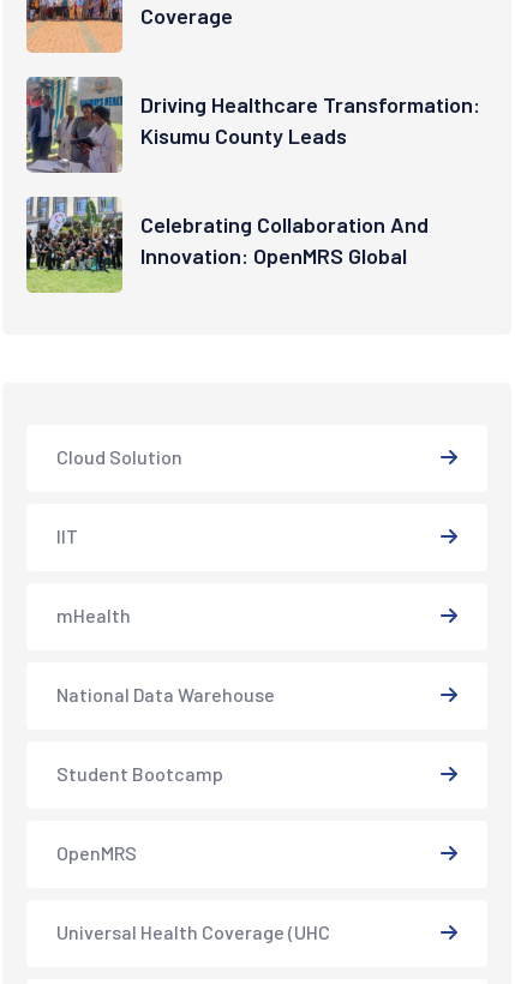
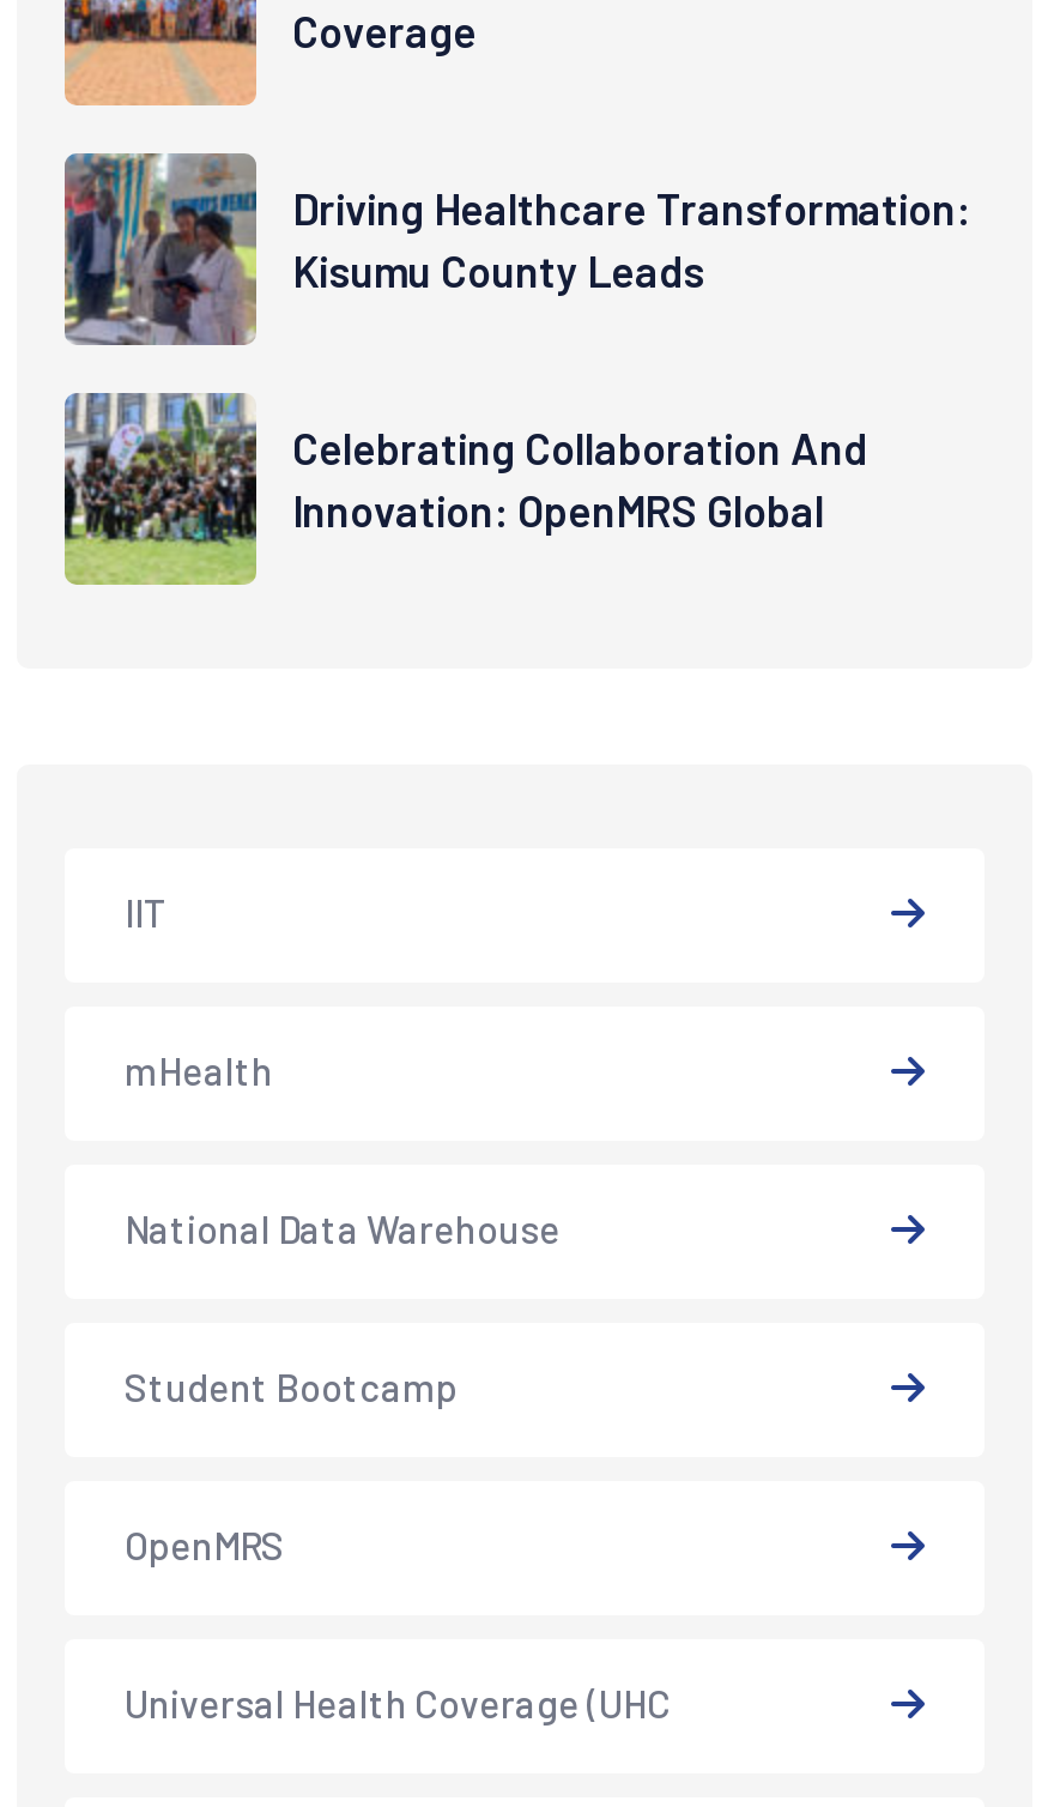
[56,446,182,468] Cloud Solution -> none

